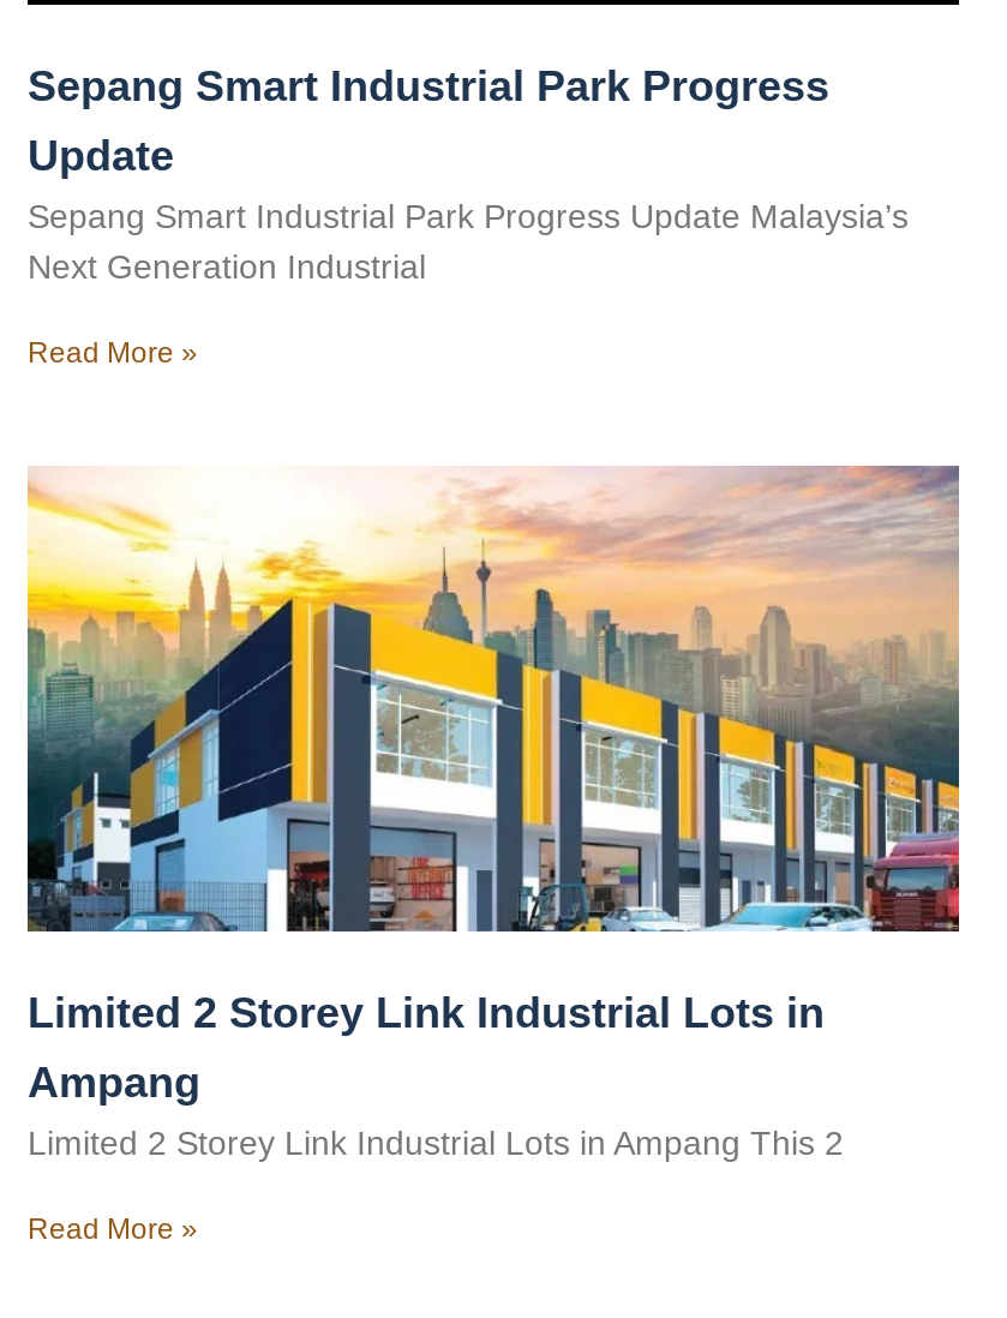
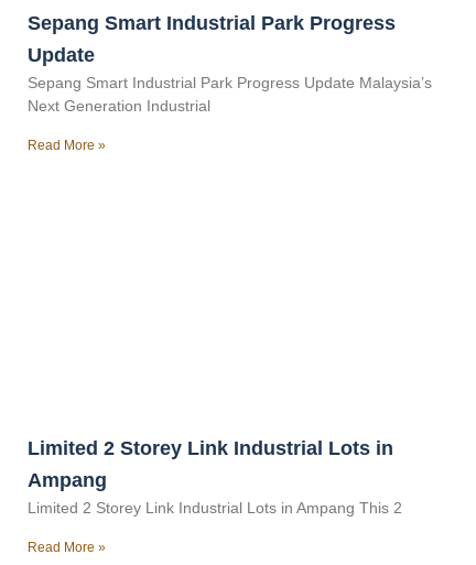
[25,465,961,935] [image] -> none

